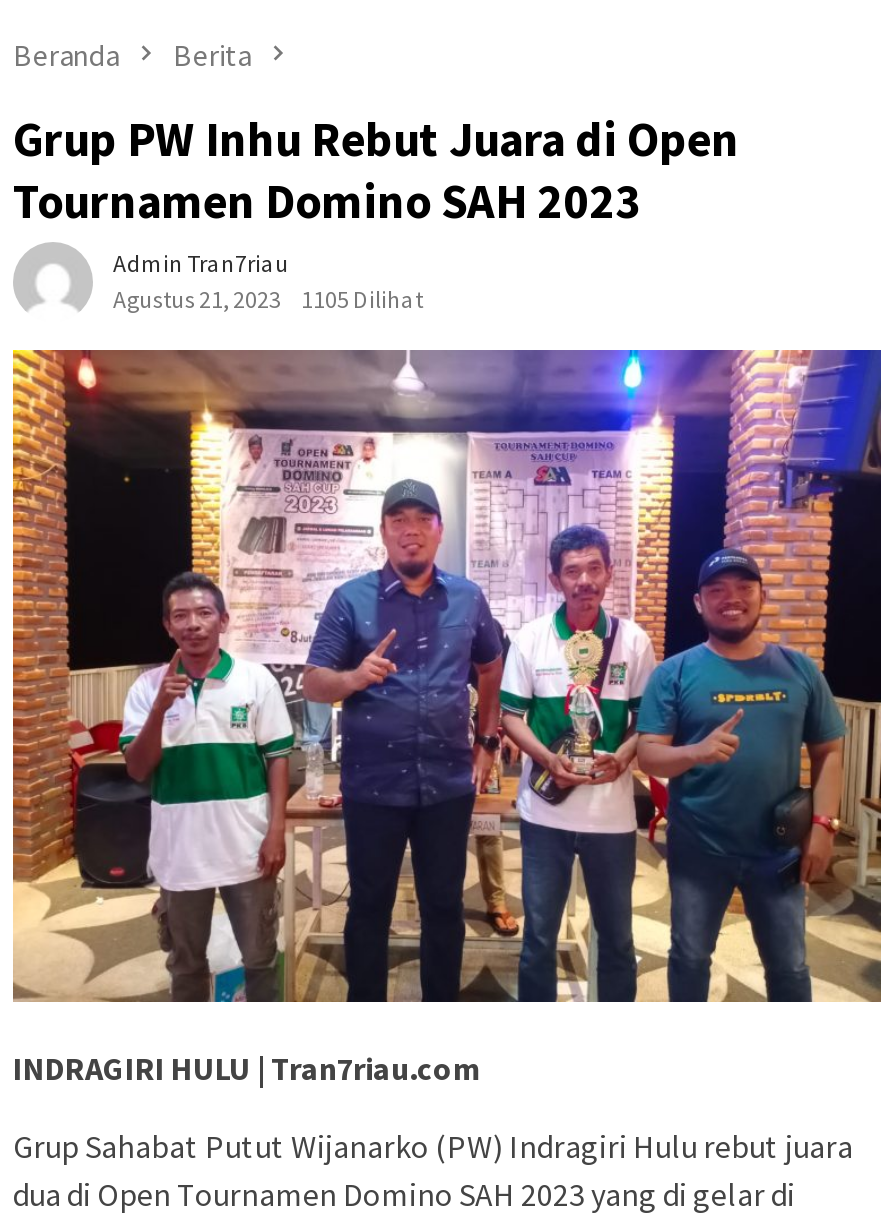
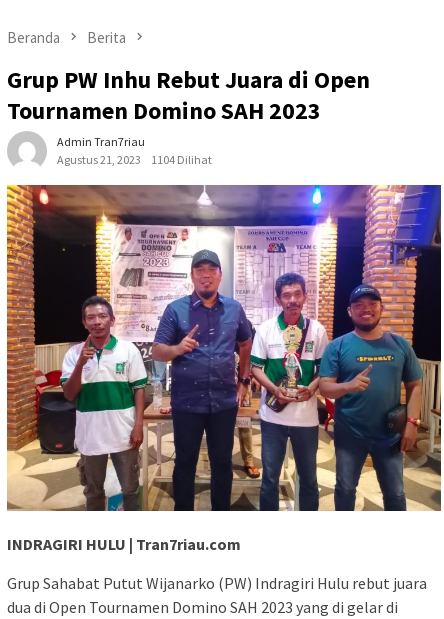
[113,285,423,315] Agustus 21, 2023 1105 Dilihat -> [57,152,212,167] Agustus 21, 2023 1104 Dilihat

